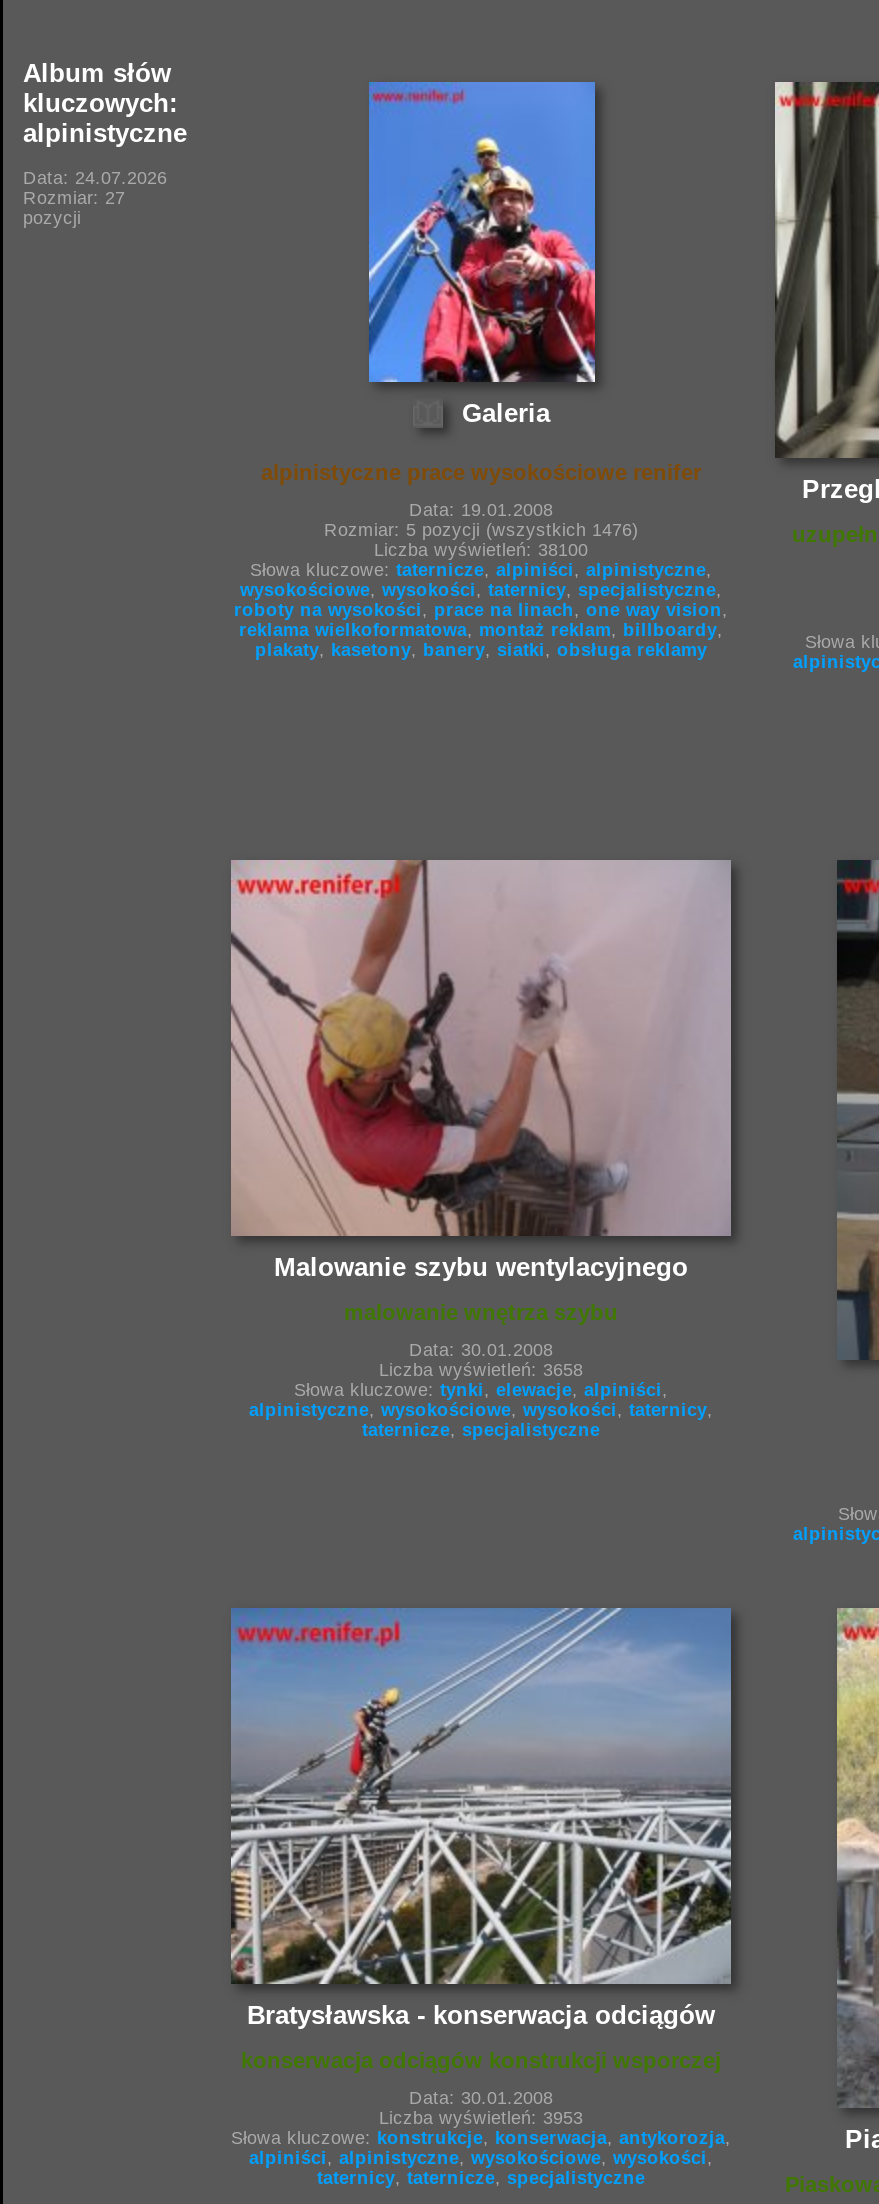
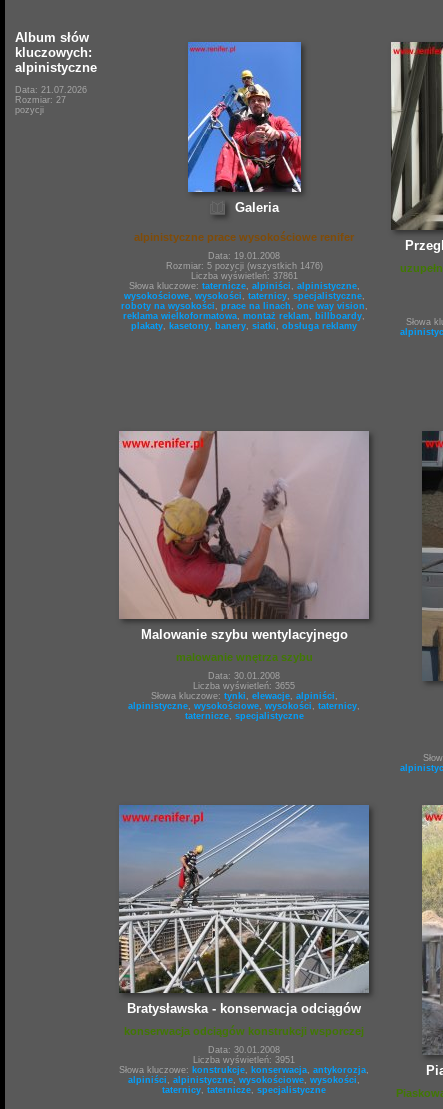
[23,168,167,188] Data: 24.07.2026 -> [15,85,87,95] Data: 21.07.2026
[374,540,588,560] Liczba wyświetleń: 38100 -> [190,271,297,281] Liczba wyświetleń: 37861
[379,1360,583,1380] Liczba wyświetleń: 3658 -> [193,681,295,691] Liczba wyświetleń: 3655
[379,2108,583,2128] Liczba wyświetleń: 3953 -> [193,1055,295,1065] Liczba wyświetleń: 3951

